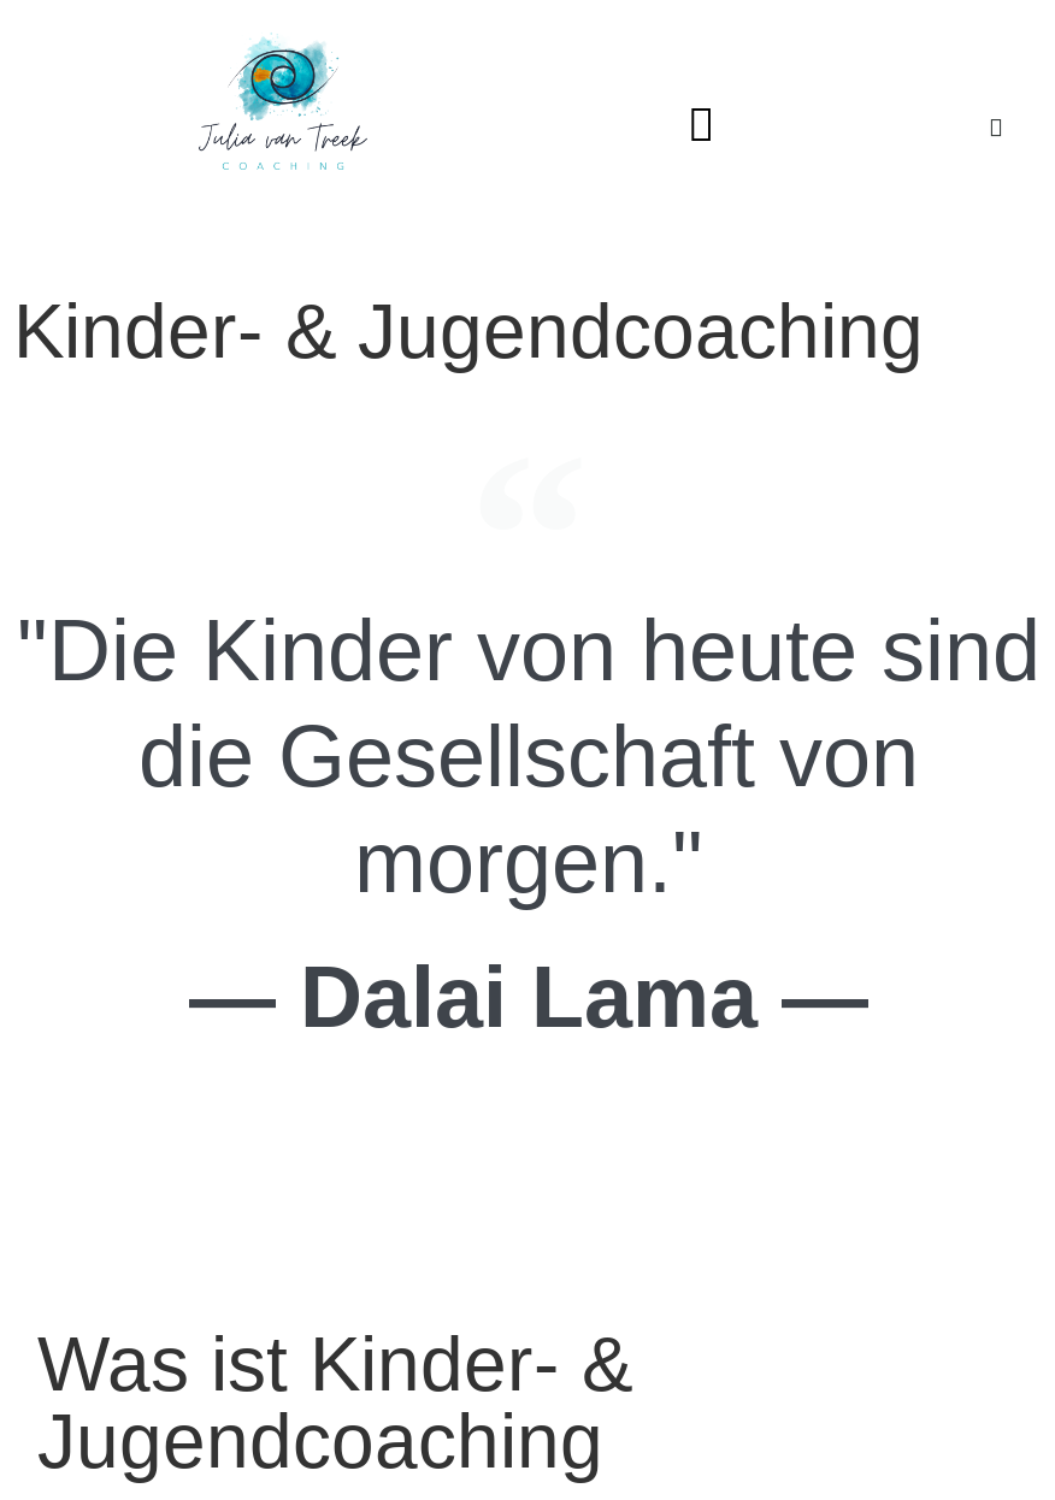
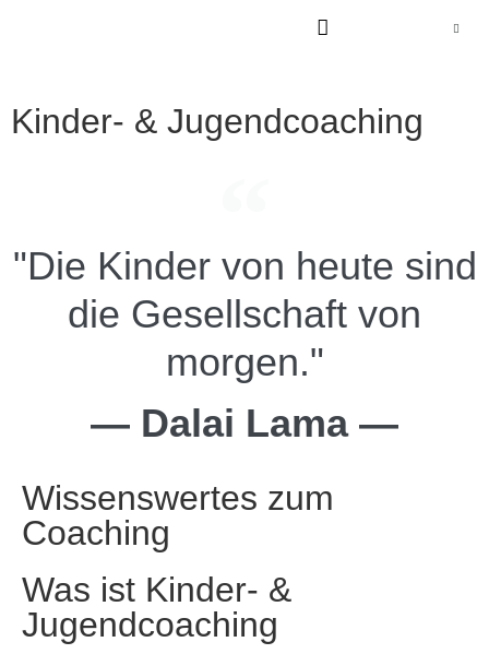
[199,37,367,170] [image] -> none
none -> [22,478,334,552] Wissenswertes zum | Coaching

